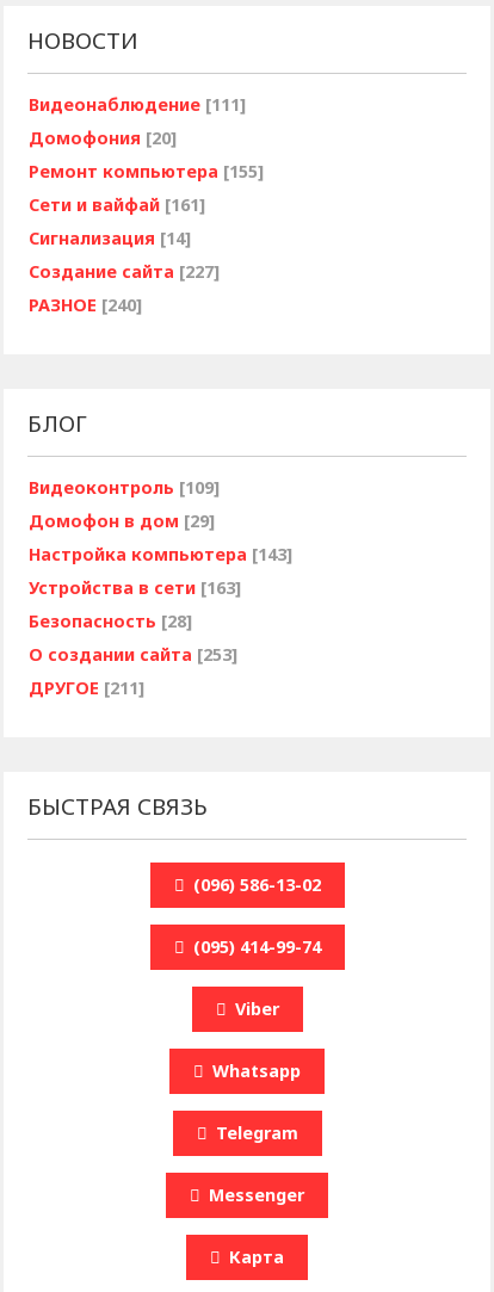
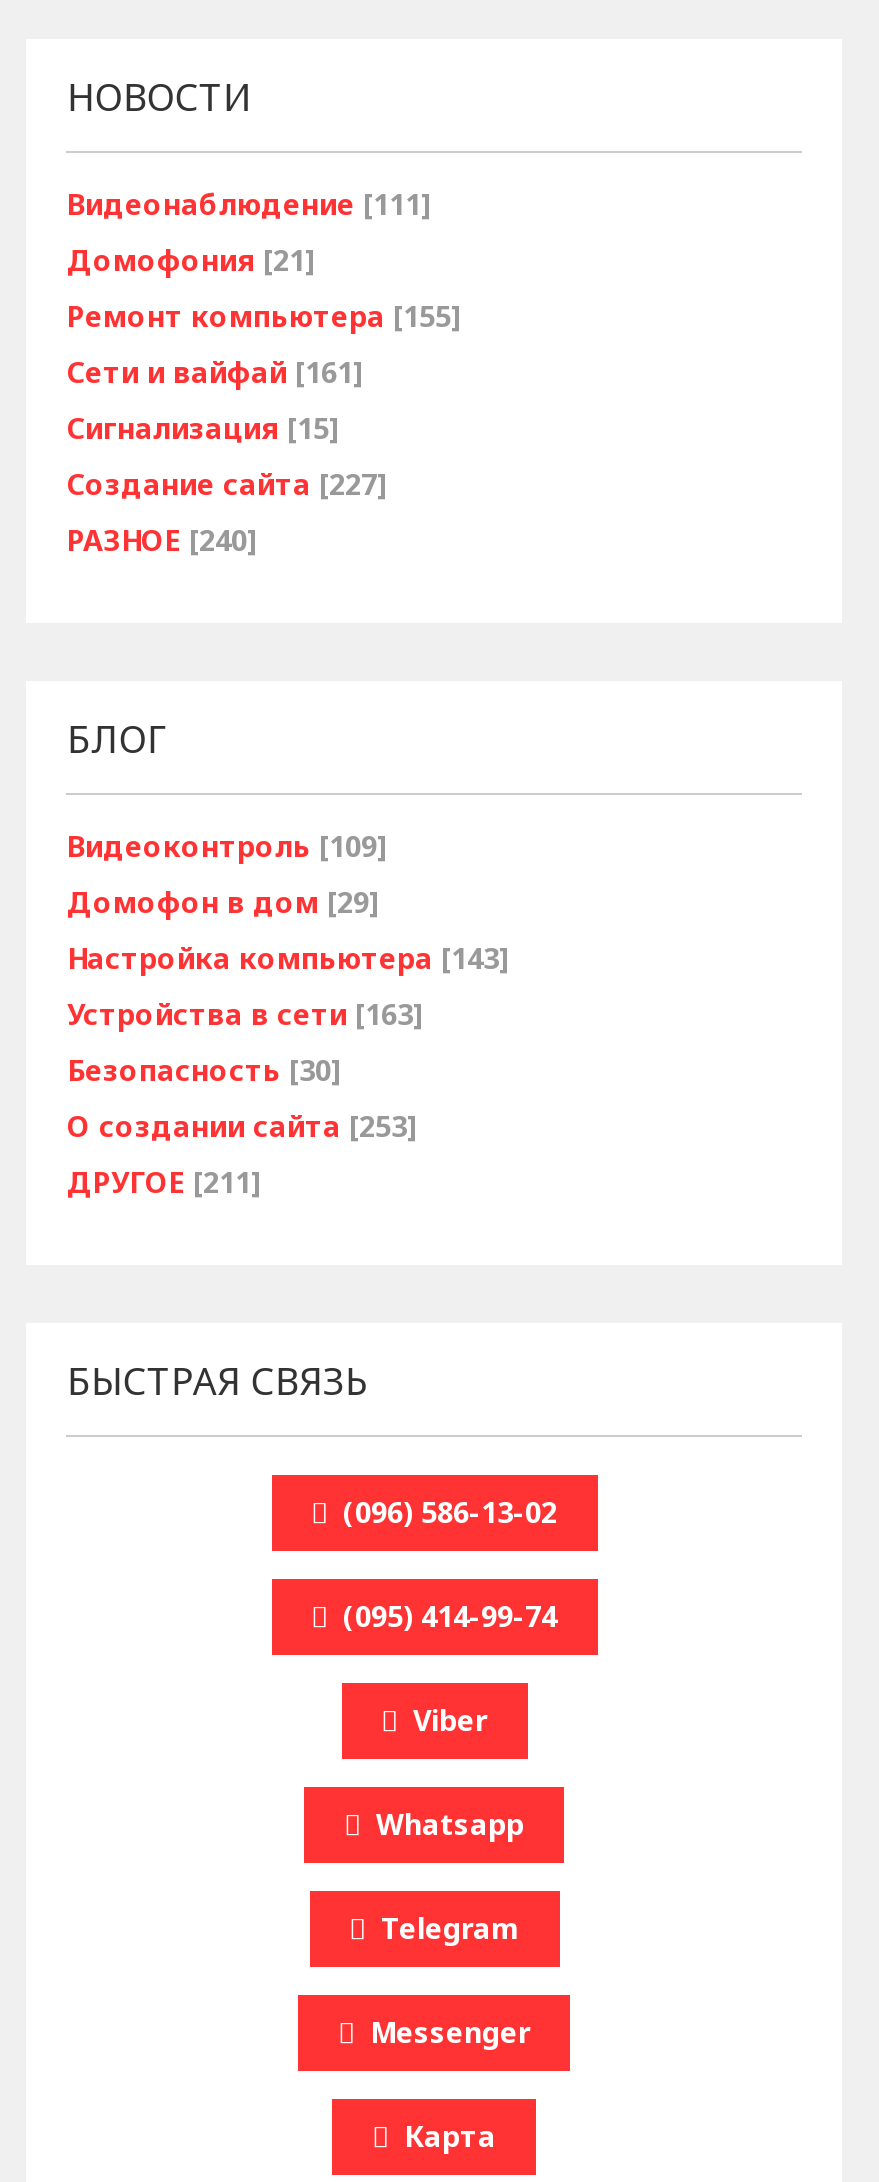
[28,126,176,149] Домофония [20] -> [67,240,315,278] Домофония [21]
[28,226,190,249] Сигнализация [14] -> [67,408,339,446] Сигнализация [15]
[28,609,192,632] Безопасность [28] -> [67,1051,341,1089] Безопасность [30]

